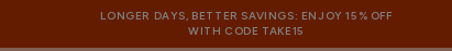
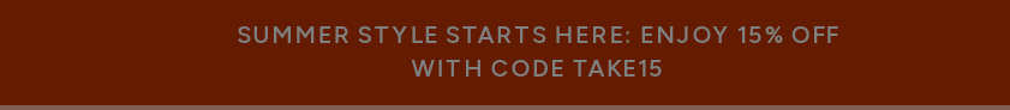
[101,9,392,23] LONGER DAYS, BETTER SAVINGS: ENJOY 15% OFF -> [237,19,839,50] SUMMER STYLE STARTS HERE: ENJOY 15% OFF

